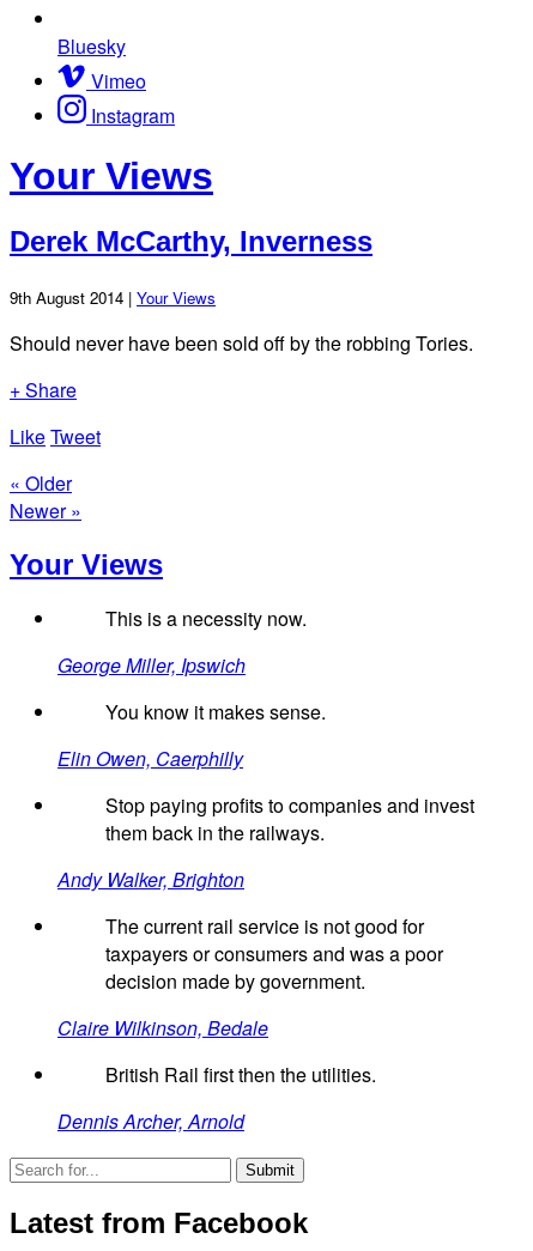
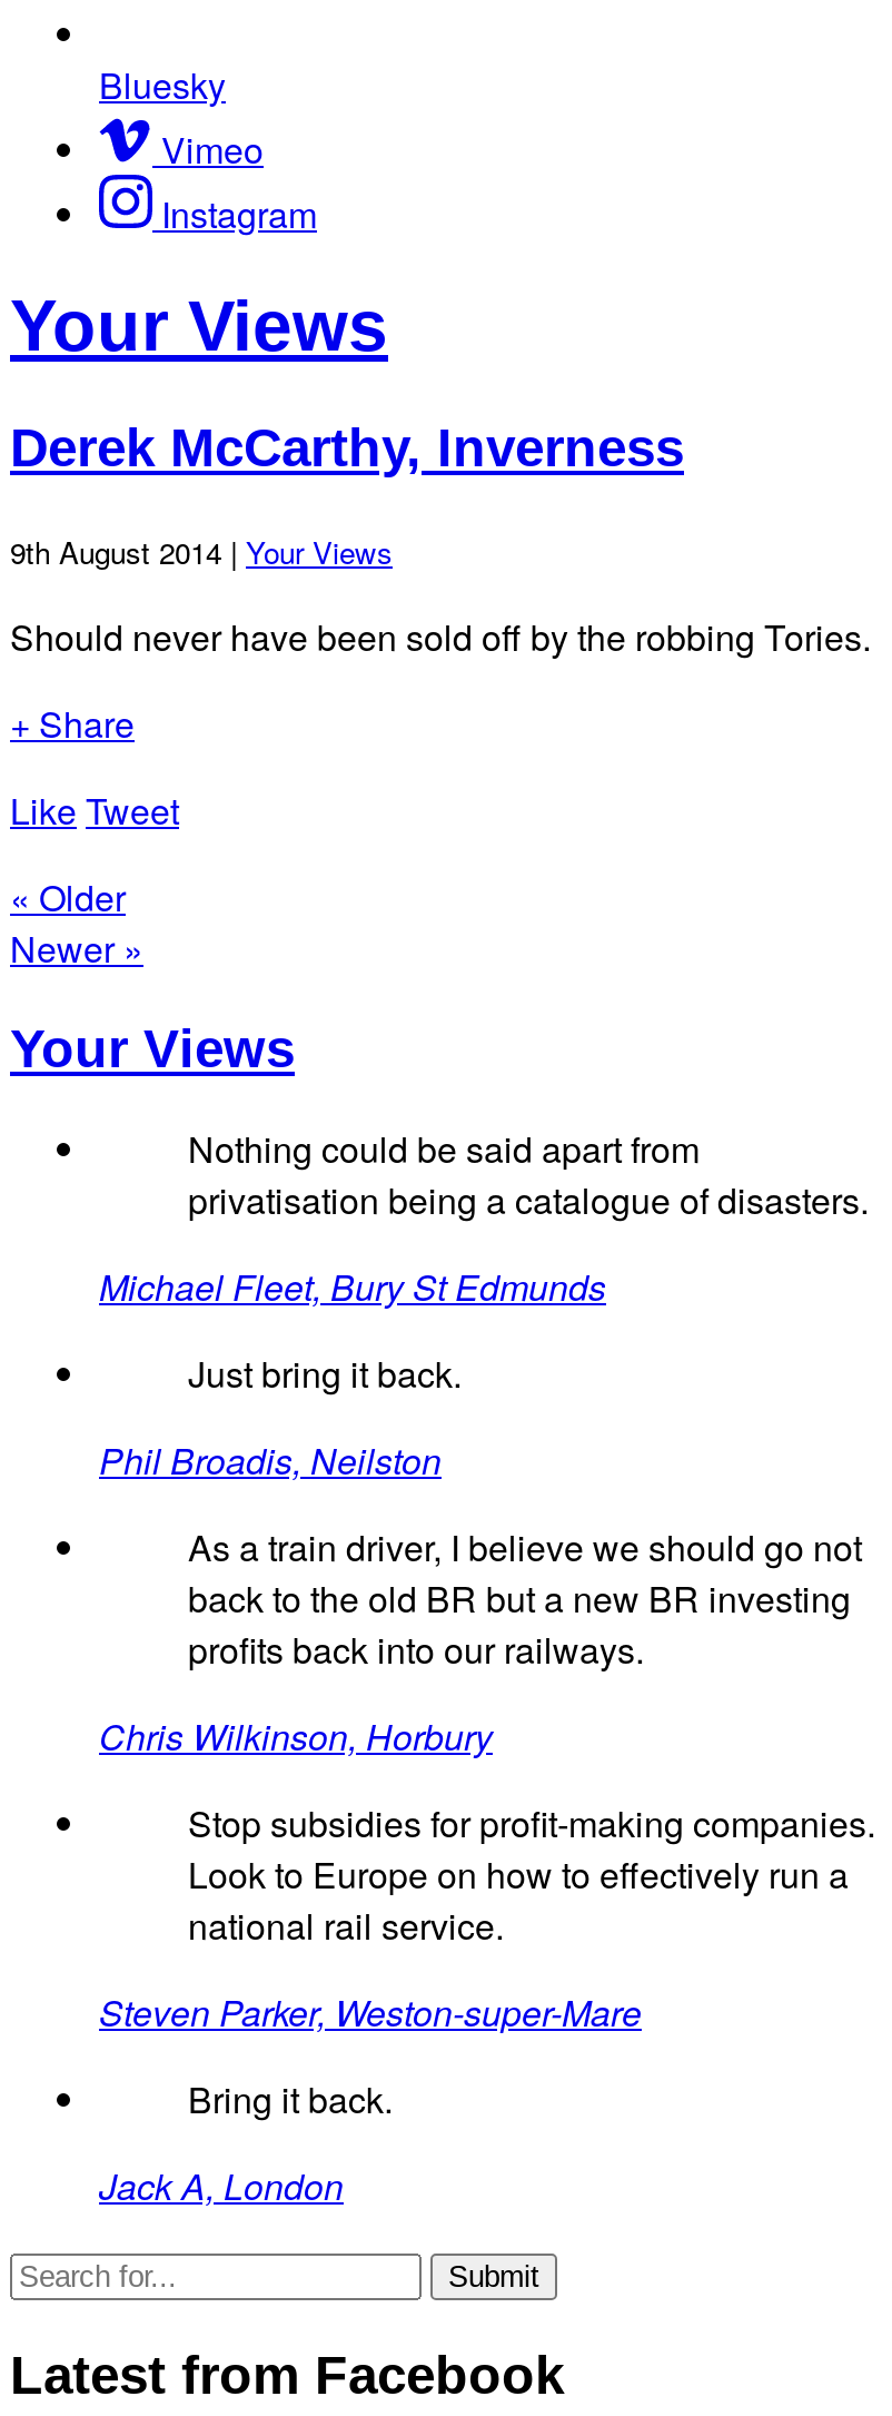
[105,605,307,633] This is a necessity now. -> [188,1124,869,1226] Nothing could be said apart from | privatisation being a catalogue of disasters.
[57,652,246,679] George Miller, Ipswich -> [99,1262,606,1313] Michael Fleet, Bury St Edmunds
[105,699,326,726] You know it makes sense. -> [188,1349,462,1400] Just bring it back.
[57,745,243,773] Elin Owen, Caerphilly -> [99,1436,442,1487] Phil Broadis, Neilston
[105,792,474,847] Stop paying profits to companies and invest | them back in the railways. -> [188,1522,862,1676] As a train driver, I believe we should go not | back to the old BR but a new BR investing | profits back into our railways.
[57,866,244,894] Andy Walker, Brighton -> [99,1712,493,1763] Chris Wilkinson, Horbury
[105,913,443,995] The current rail service is not good for | taxpayers or consumers and was a poor | decision made by government. -> [188,1798,875,1952] Stop subsidies for profit-making companies. | Look to Europe on how to effectively run a | national rail service.
[57,1015,268,1042] Claire Wilkinson, Bedale -> [99,1988,642,2039] Steven Parker, Weston-super-Mare
[105,1061,376,1089] British Rail first then the utilities. -> [188,2074,393,2126] Bring it back.
[57,1108,244,1135] Dennis Archer, Arnold -> [99,2161,344,2212] Jack A, London

